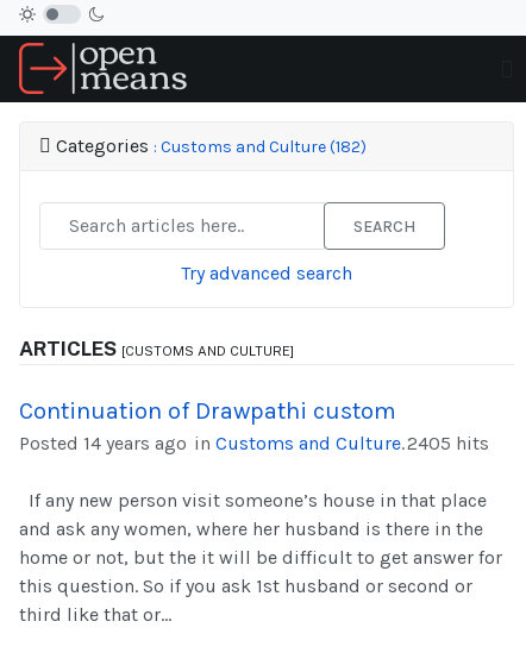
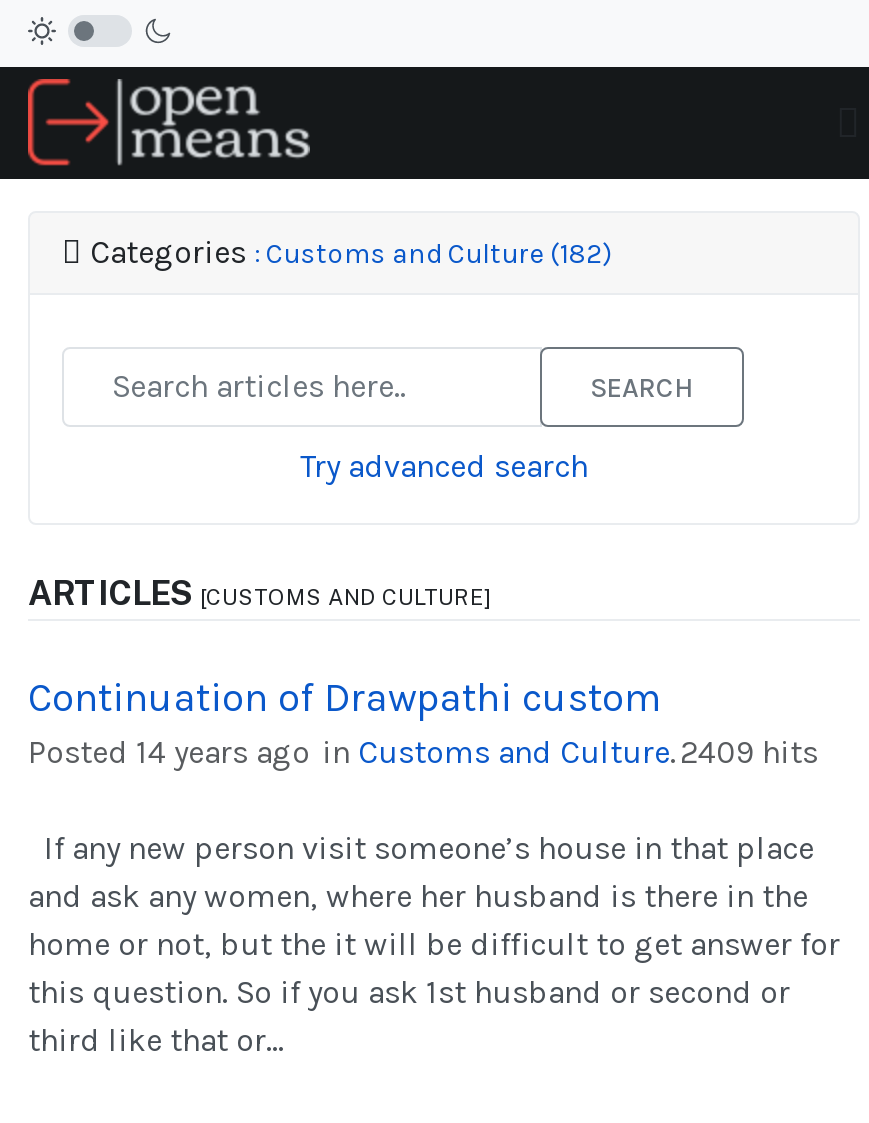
[19,432,489,455] Posted 14 years ago in Customs and Culture. 2405 hits -> [28,734,818,772] Posted 14 years ago in Customs and Culture. 2409 hits

